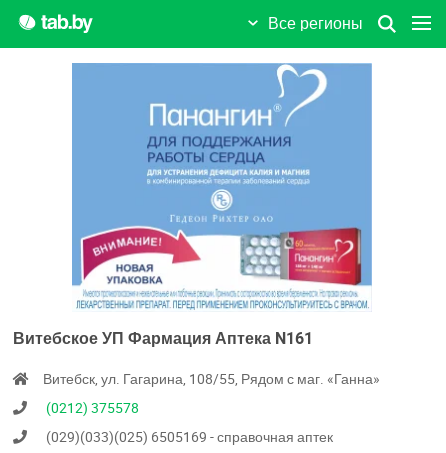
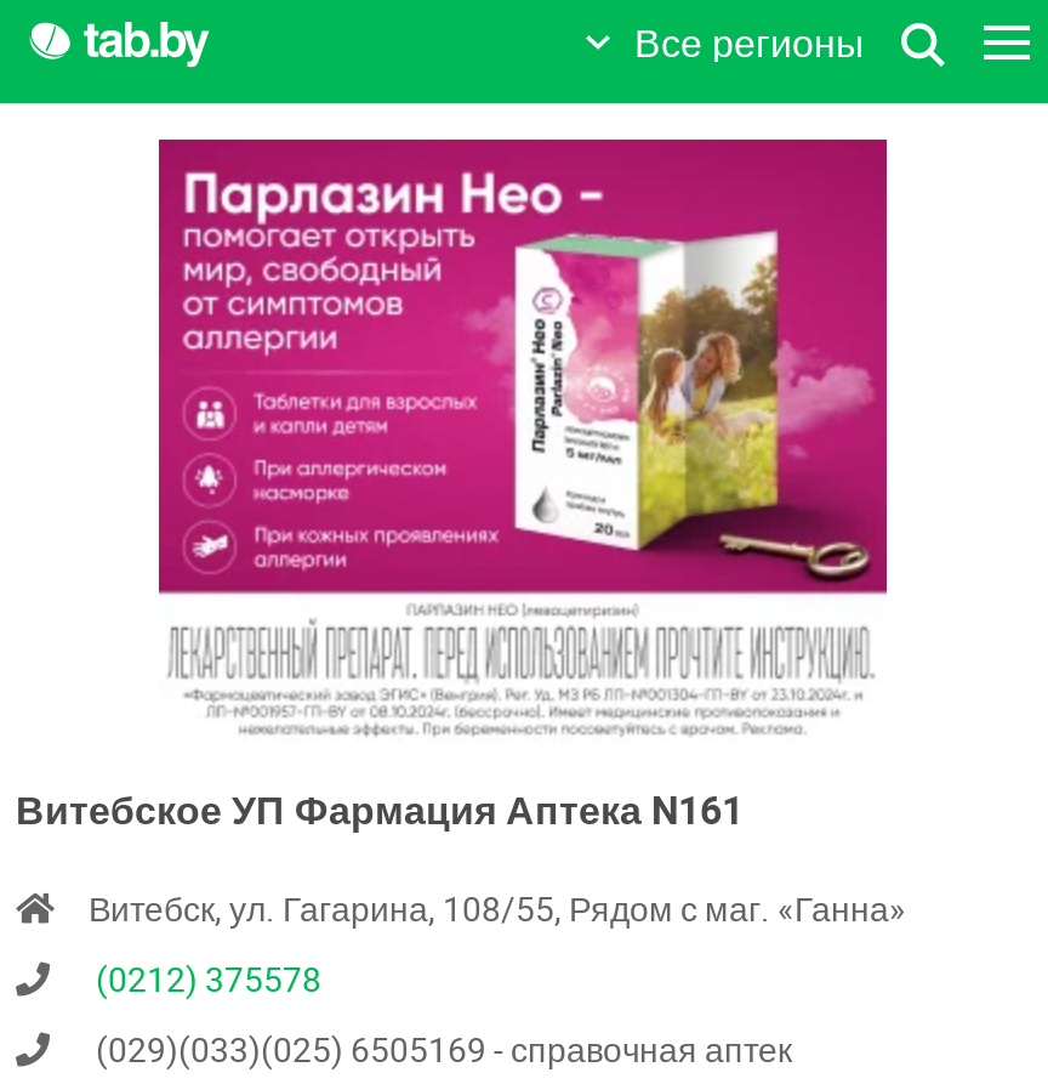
[71,62,373,310] [image] -> [156,137,889,737] [image]

